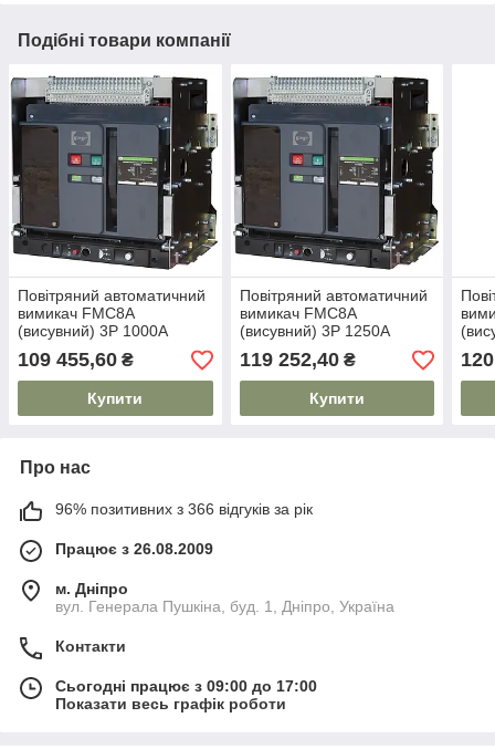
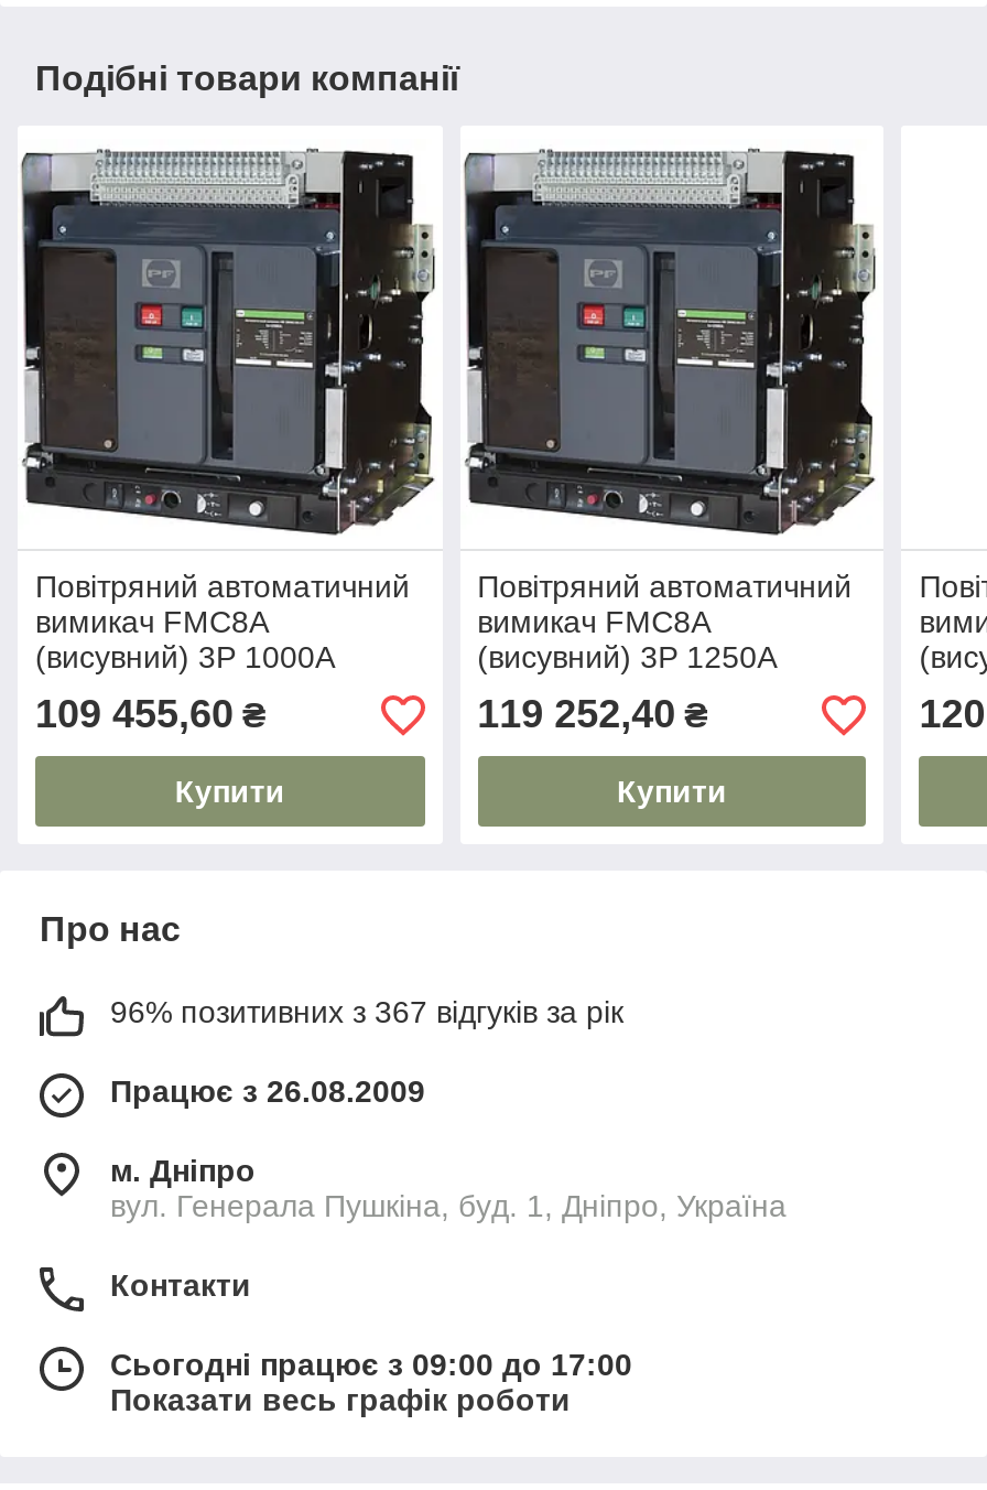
[55,501,313,518] 96% позитивних з 366 відгуків за рік -> [110,995,623,1030] 96% позитивних з 367 відгуків за рік

